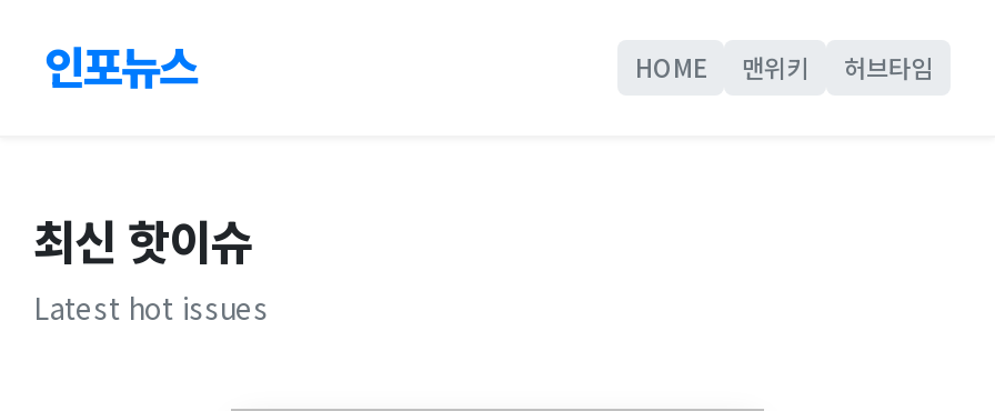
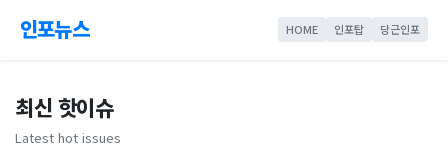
[742,48,933,83] 맨위키 | 허브타임 -> [334,20,420,36] 인포탑 | 당근인포

